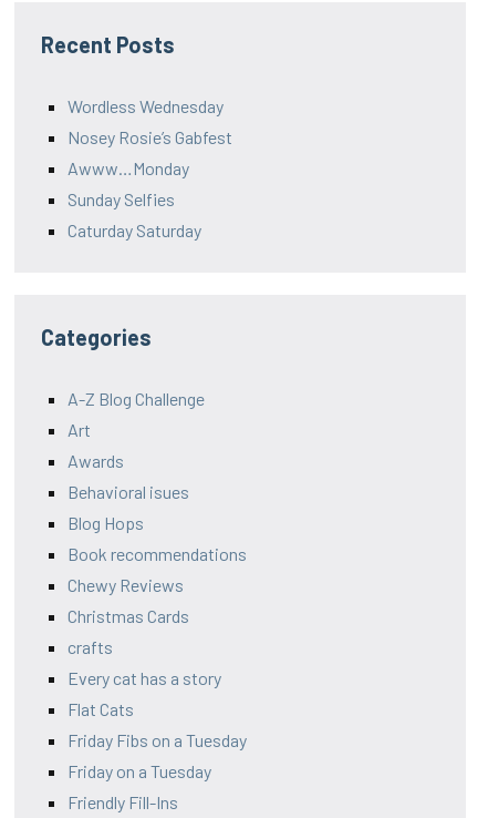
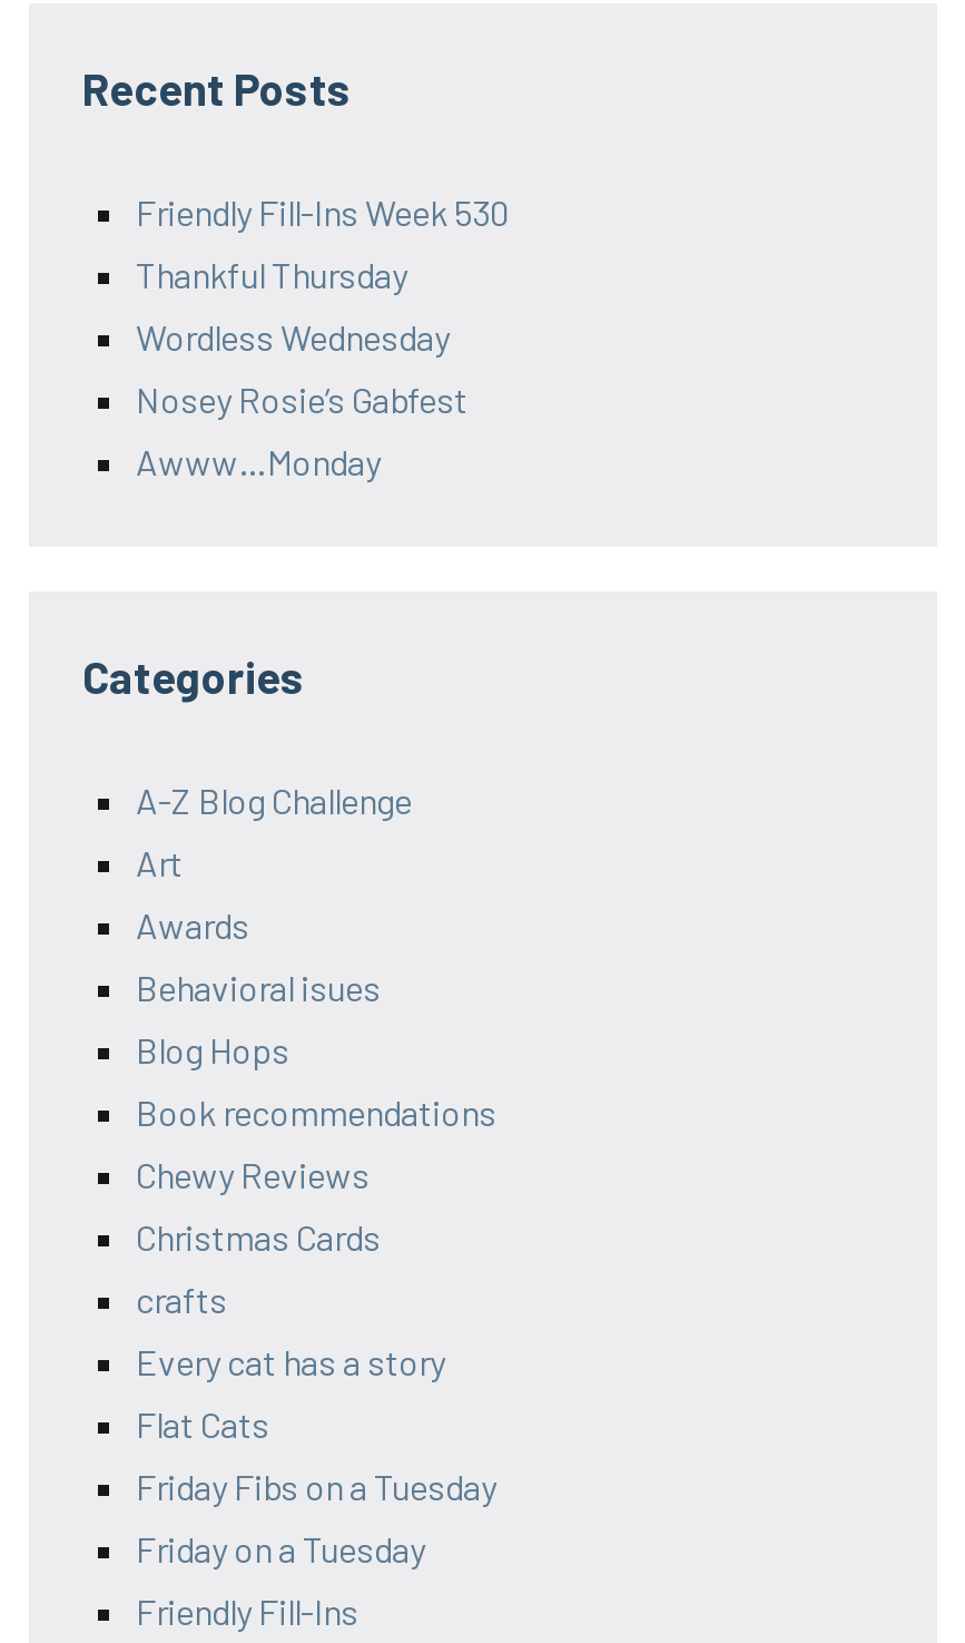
none -> [136,190,510,295] Friendly Fill-Ins Week 530 | Thankful Thursday
moved [68,95,232,178] -> [136,315,467,482]: Wordless Wednesday | Nosey Rosie’s Gabfest | Awww…Monday
[68,188,201,240] Sunday Selfies | Caturday Saturday -> none

